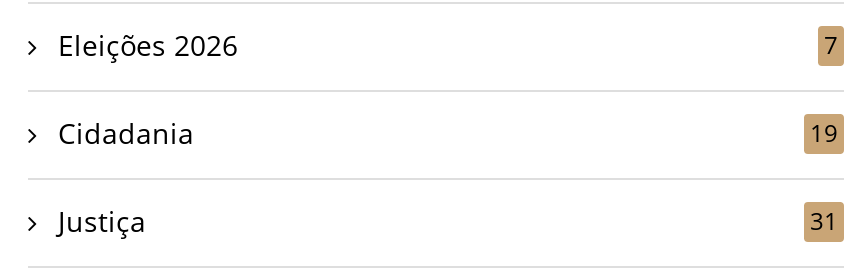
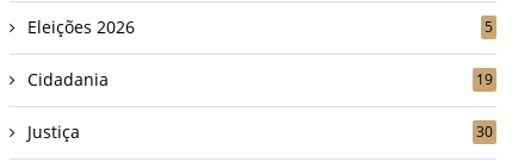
[824,28,838,62] 7 -> [485,17,493,37] 5
[810,204,838,238] 31 -> [476,122,493,142] 30

